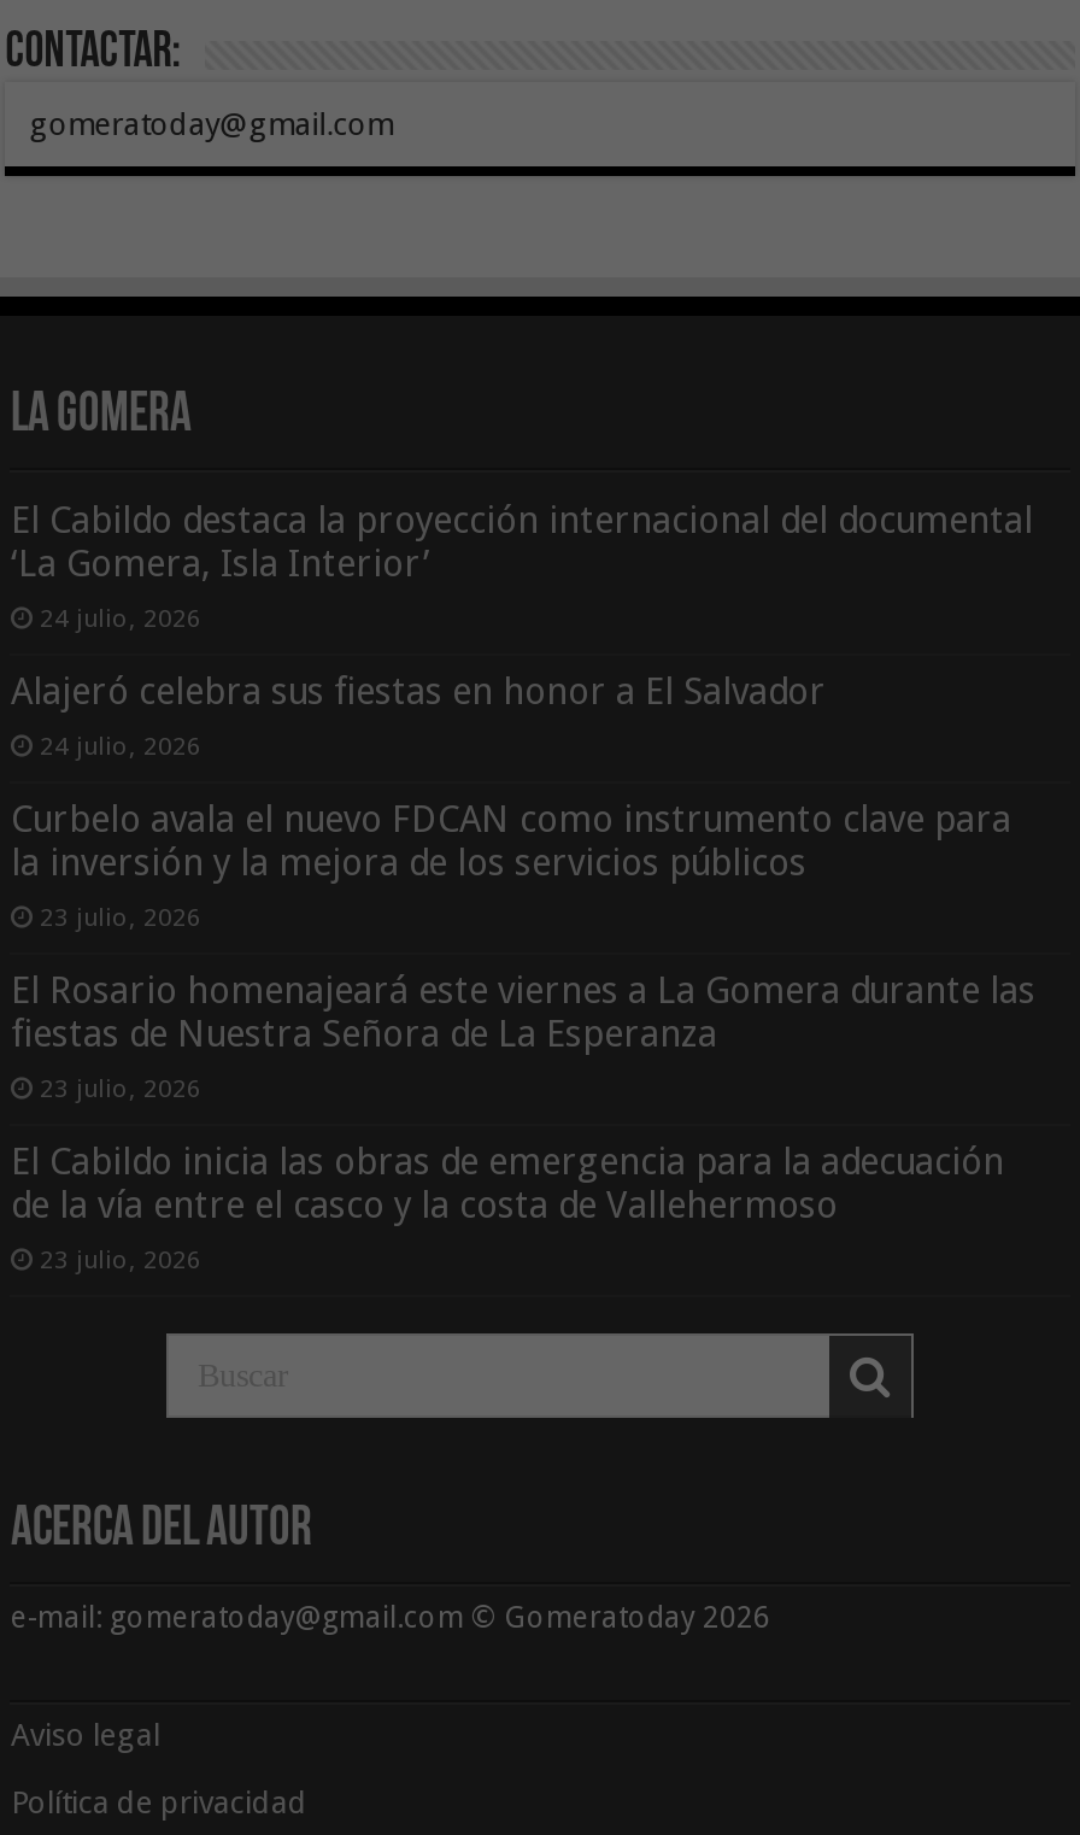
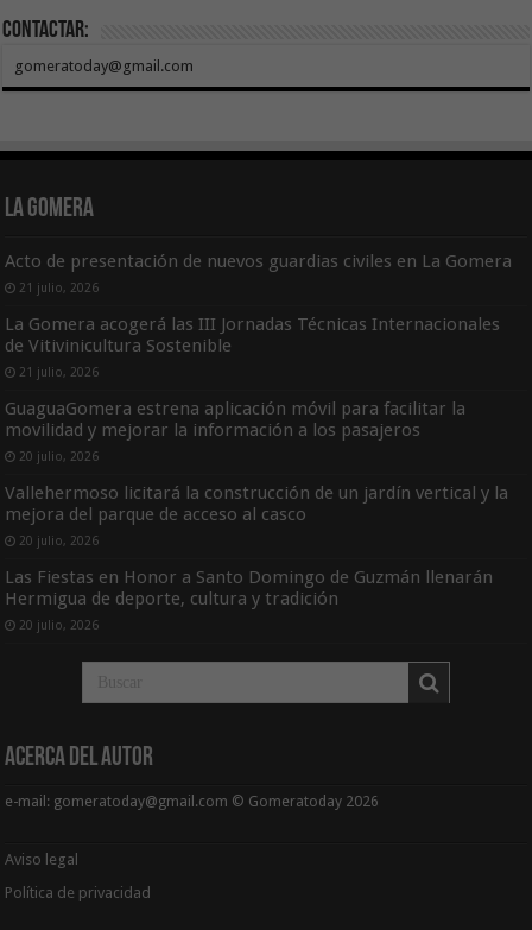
[11,500,1033,632] El Cabildo destaca la proyección internacional del documental | ‘La Gomera, Isla Interior’ | 24 julio, 2026 -> [5,250,512,294] Acto de presentación de nuevos guardias civiles en La Gomera | 21 julio, 2026
[11,671,826,760] Alajeró celebra sus fiestas en honor a El Salvador | 24 julio, 2026 -> [5,313,501,379] La Gomera acogerá las III Jornadas Técnicas Internacionales | de Vitivinicultura Sostenible | 21 julio, 2026
[11,799,1011,931] Curbelo avala el nuevo FDCAN como instrumento clave para | la inversión y la mejora de los servicios públicos | 23 julio, 2026 -> [5,398,466,463] GuaguaGomera estrena aplicación móvil para facilitar la | movilidad y mejorar la información a los pasajeros | 20 julio, 2026
[11,970,1035,1103] El Rosario homenajeará este viernes a La Gomera durante las | fiestas de Nuestra Señora de La Esperanza | 23 julio, 2026 -> [5,482,509,547] Vallehermoso licitará la construcción de un jardín vertical y la | mejora del parque de acceso al casco | 20 julio, 2026
[11,1141,1004,1274] El Cabildo inicia las obras de emergencia para la adecuación | de la vía entre el casco y la costa de Vallehermoso | 23 julio, 2026 -> [5,566,493,632] Las Fiestas en Honor a Santo Domingo de Guzmán llenarán | Hermigua de deporte, cultura y tradición | 20 julio, 2026

